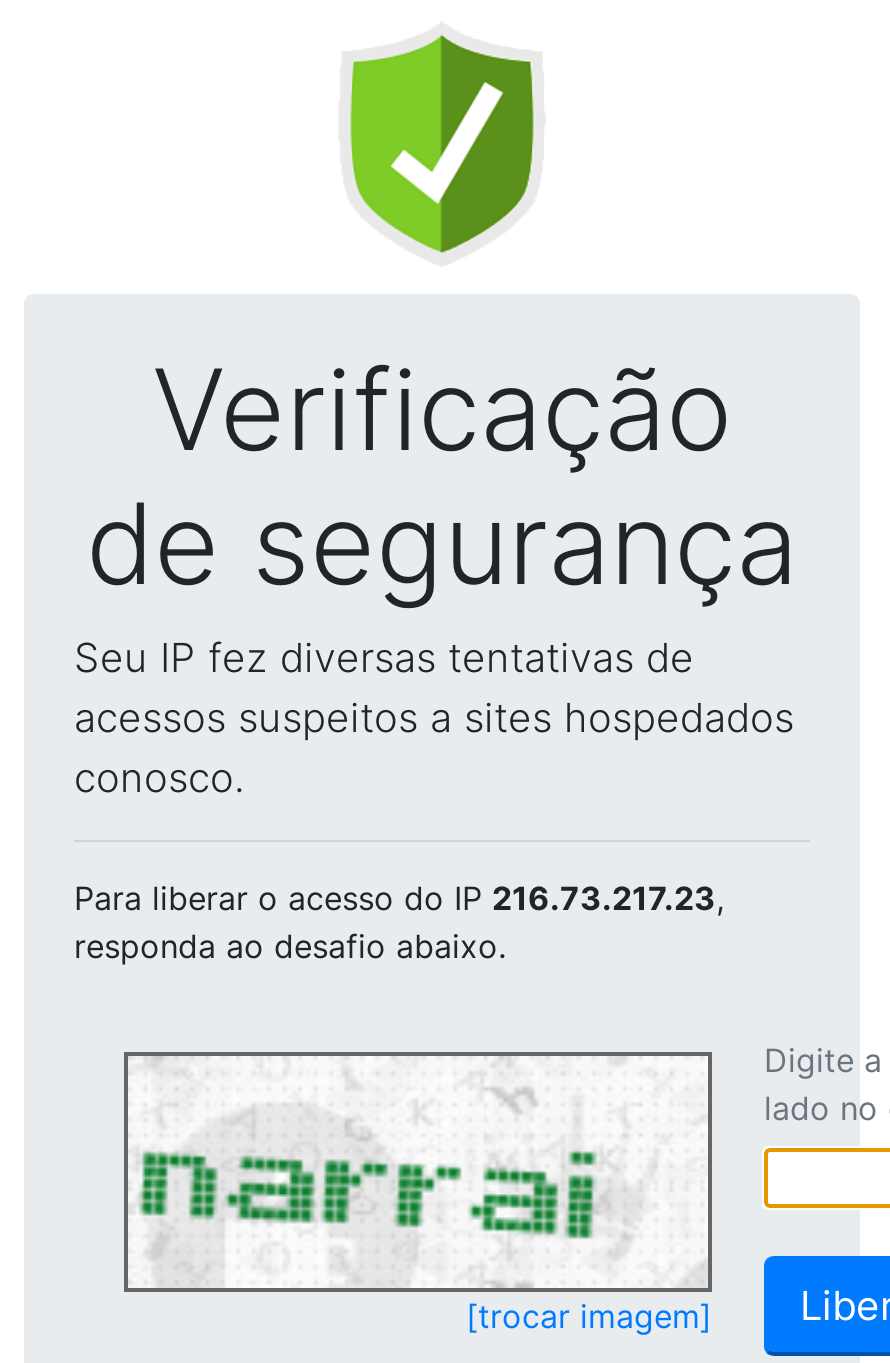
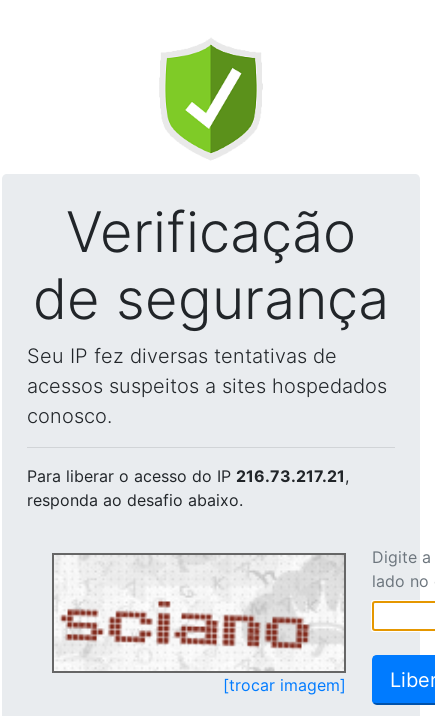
[74,878,724,918] Para liberar o acesso do IP 216.73.217.23, -> [27,466,349,486] Para liberar o acesso do IP 216.73.217.21,
[138,1058,704,1284] [image] -> [60,557,341,655] [image]

